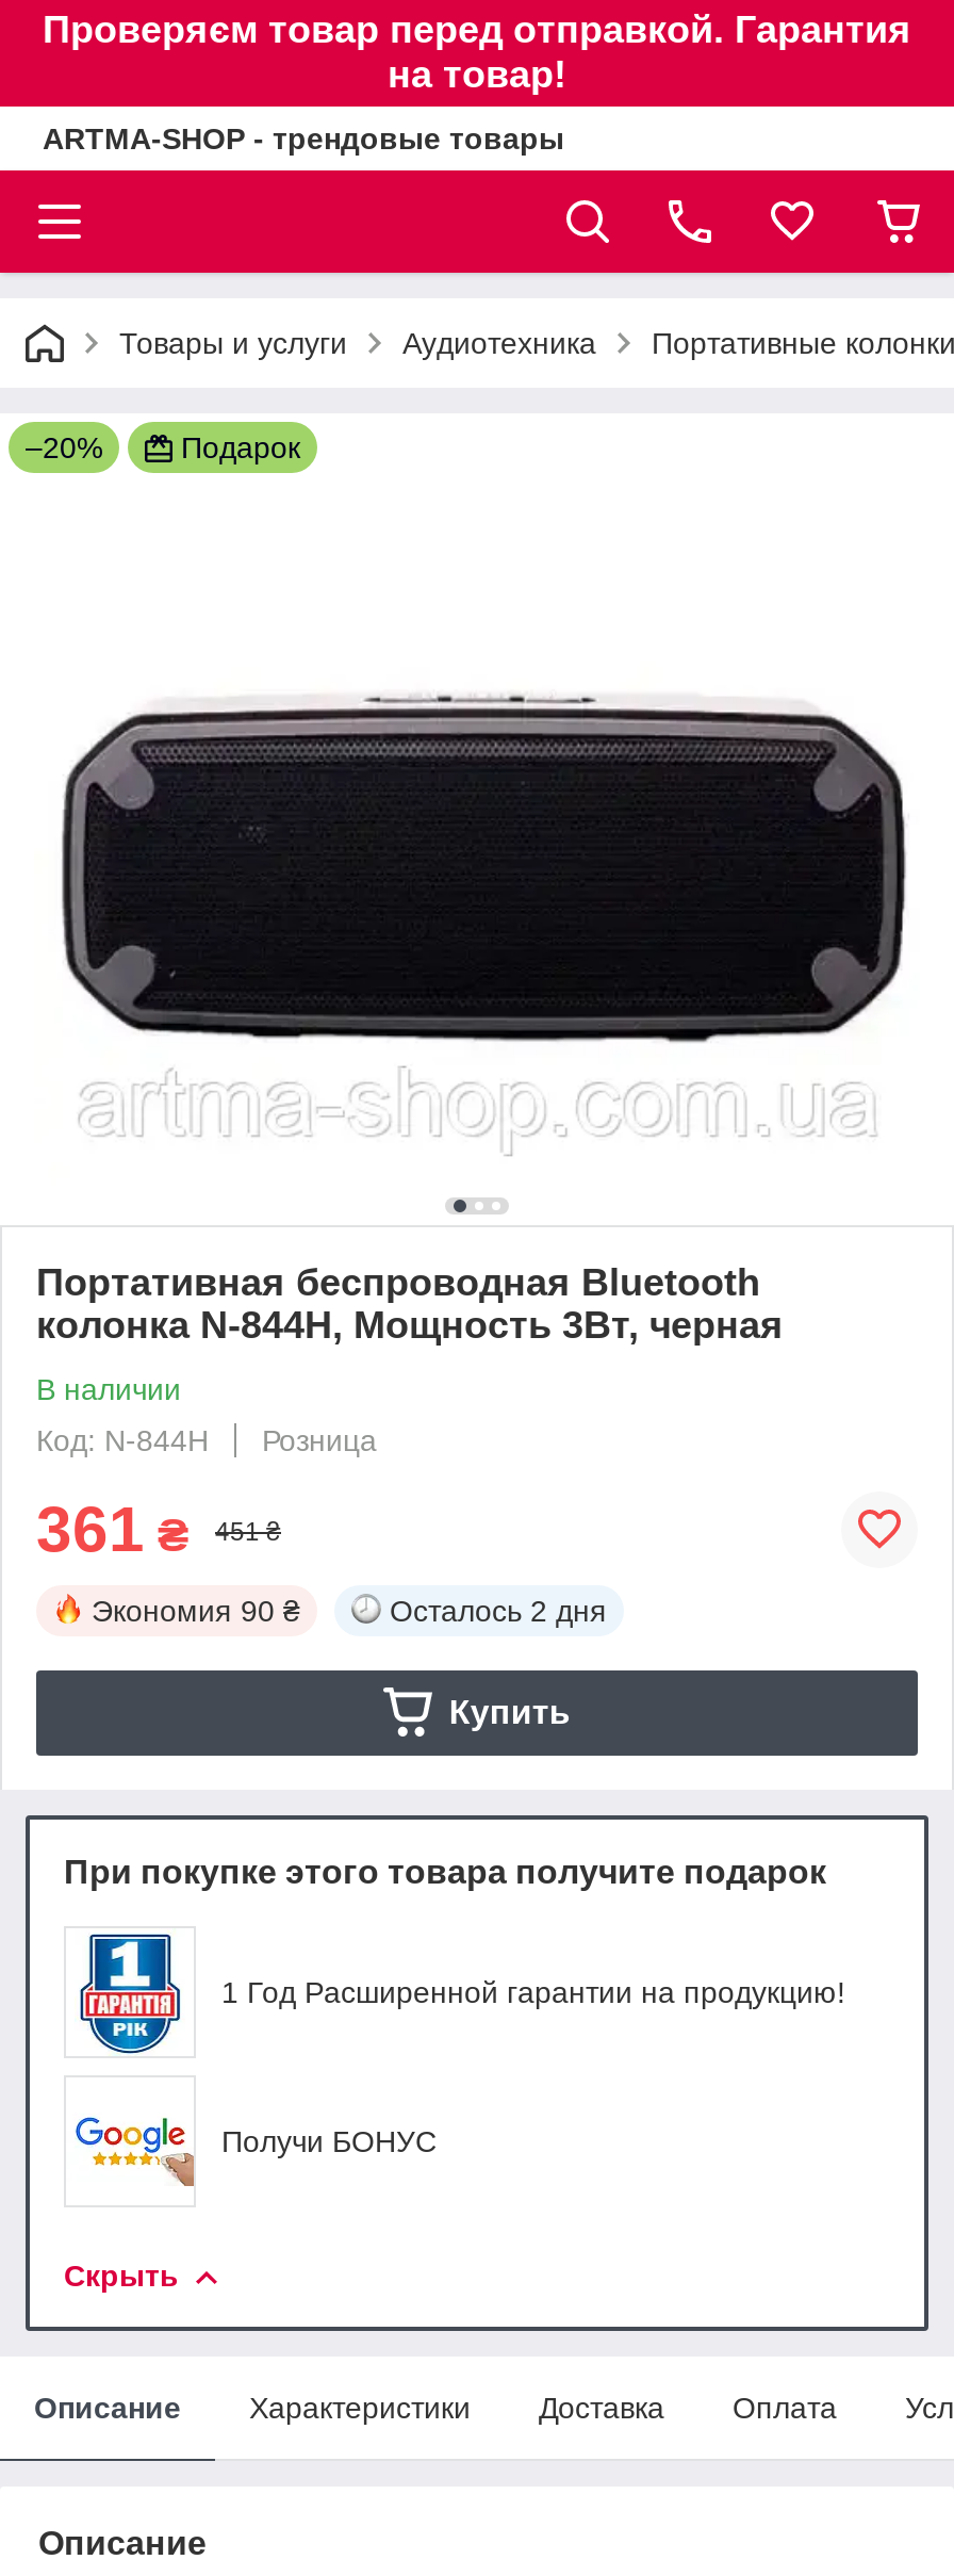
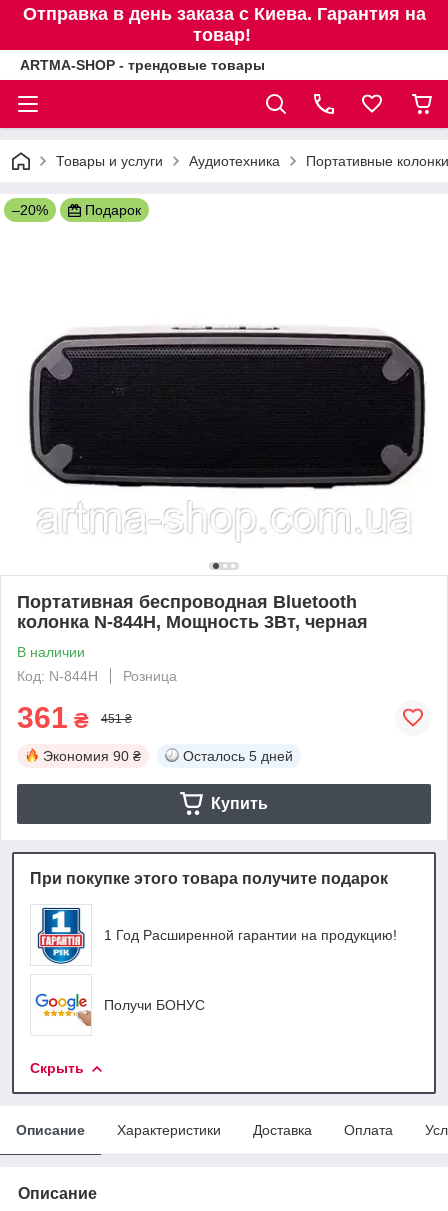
[43,9,911,96] Проверяєм товар перед отправкой. Гарантия | на товар! -> [22,4,425,45] Отправка в день заказа с Киева. Гарантия на | товар!
[390,1593,607,1627] Осталось 2 дня -> [183,748,293,764] Осталось 5 дней

